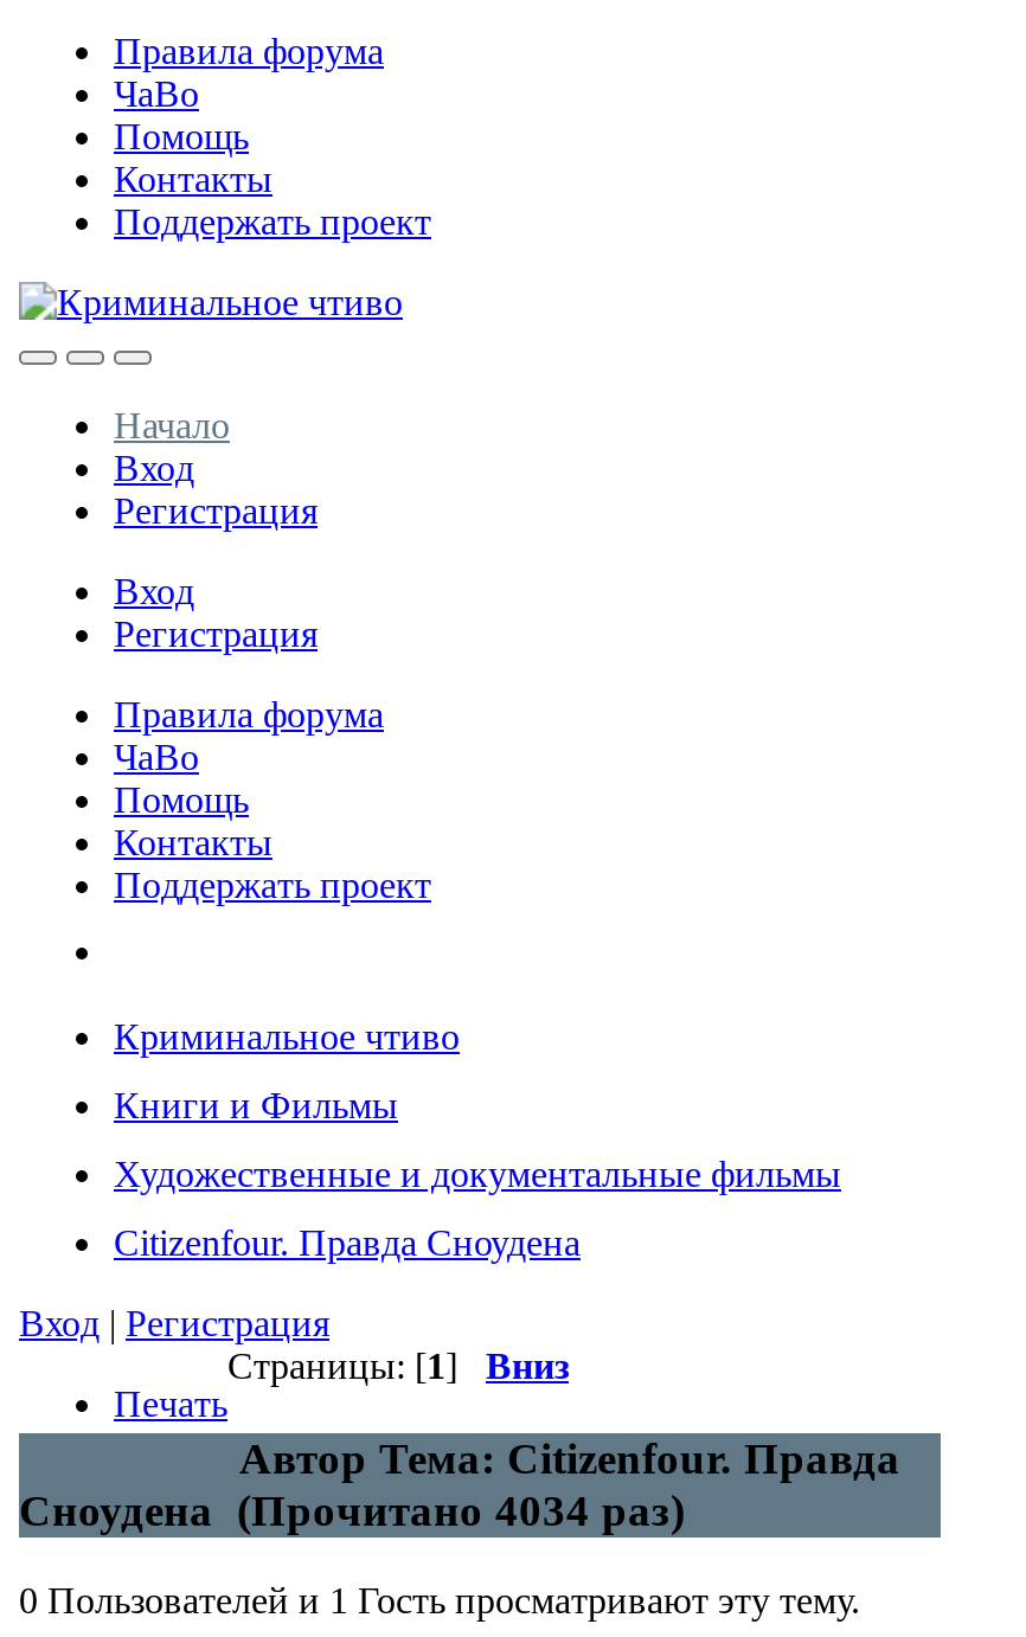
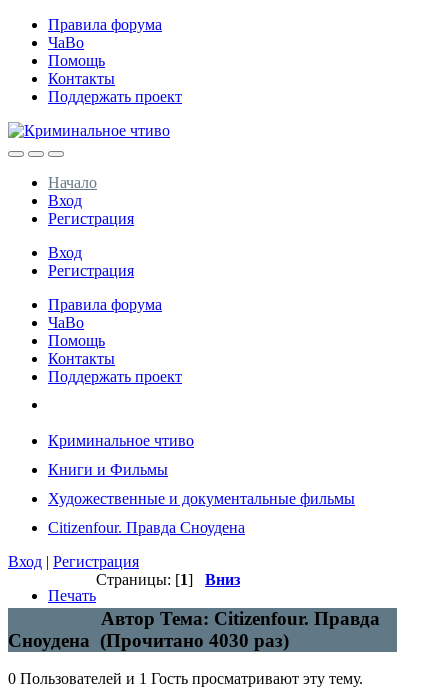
[19,1485,685,1534] Сноудена (Прочитано 4034 раз) -> [8,630,289,651] Сноудена (Прочитано 4030 раз)

